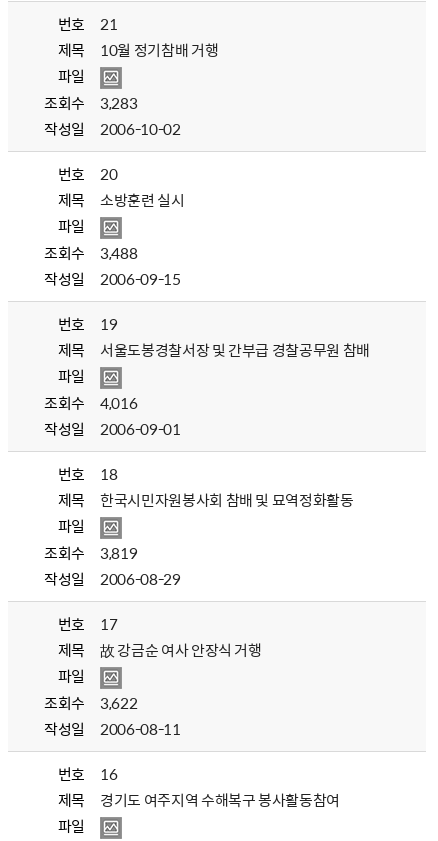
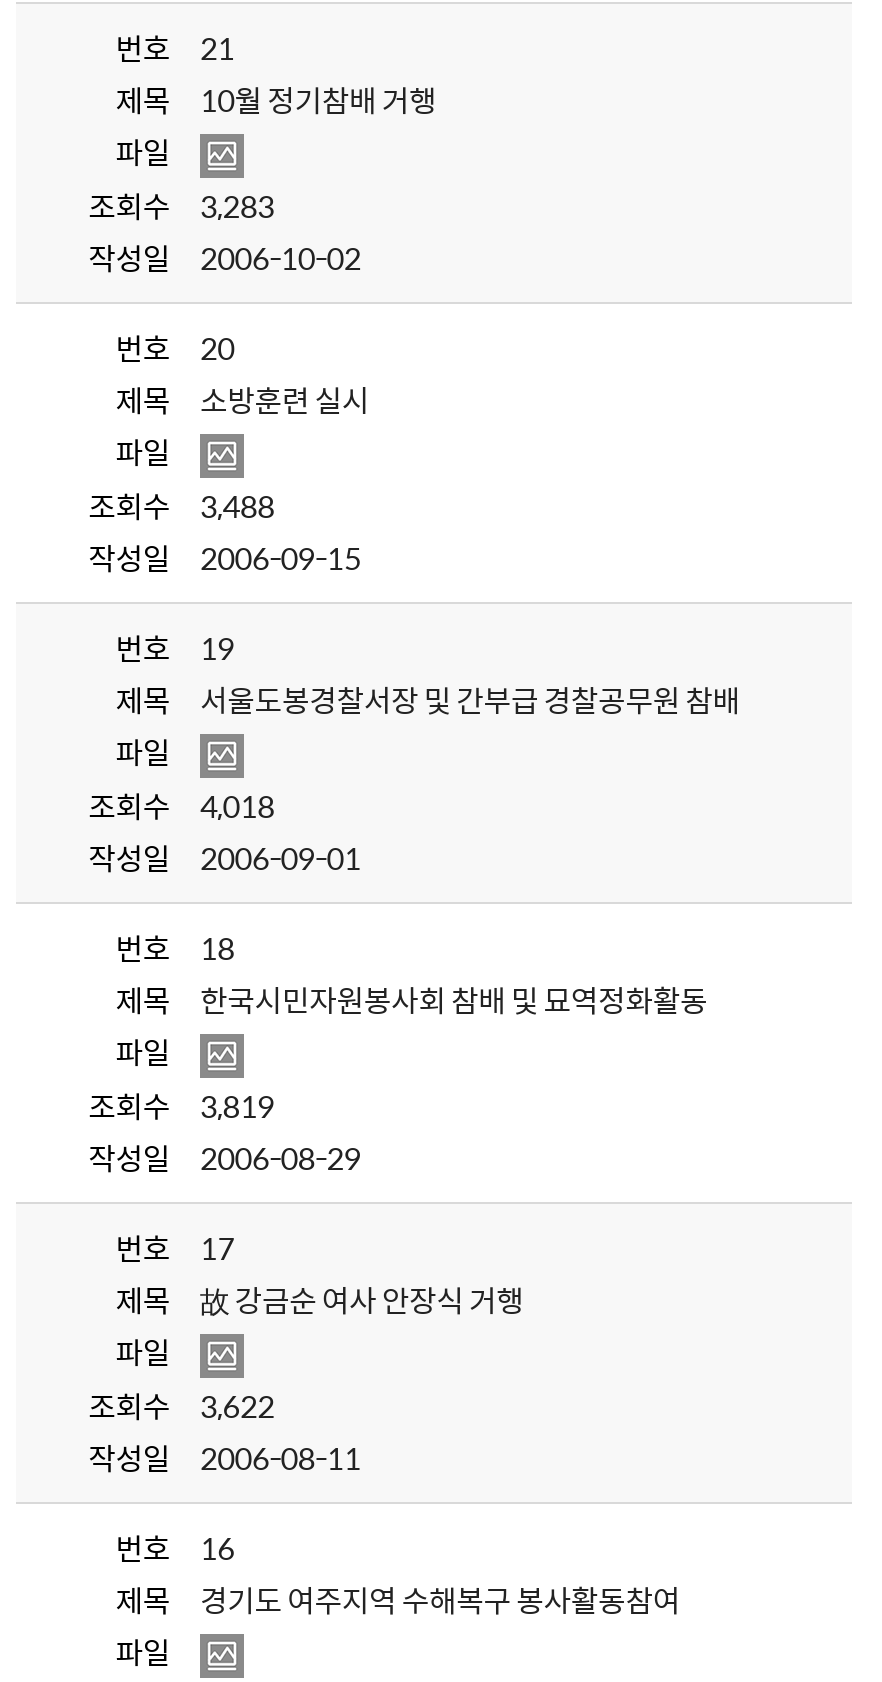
[44,392,137,414] 조회수 4,016 -> [88,784,274,828] 조회수 4,018

